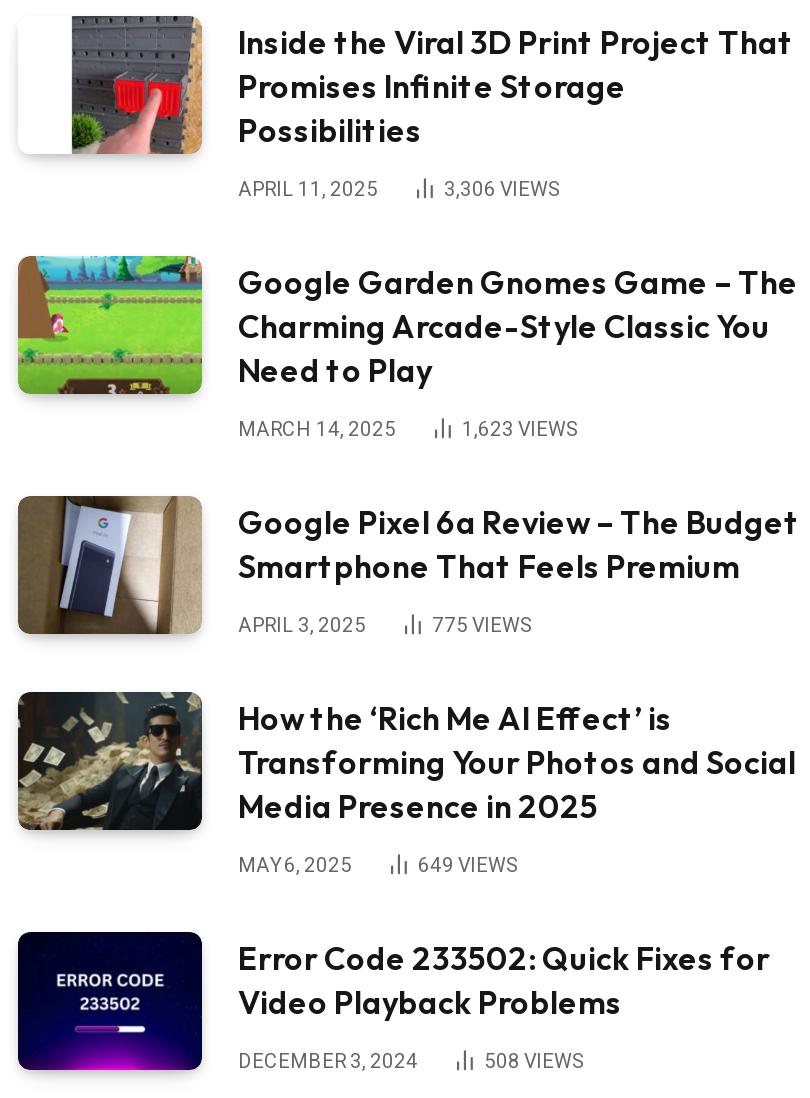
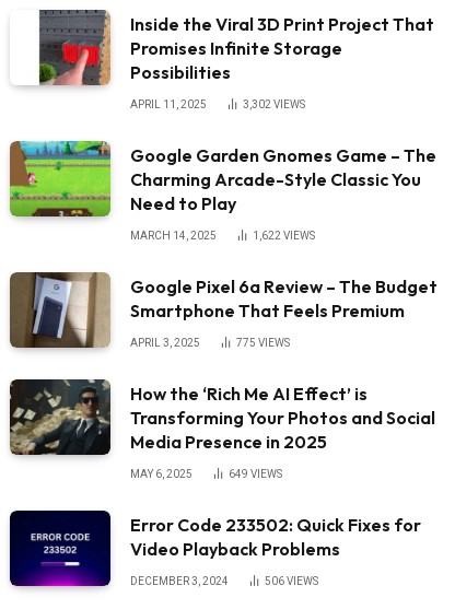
[444,177,558,199] 3,306 VIEWS -> [243,98,305,110] 3,302 VIEWS
[462,417,576,439] 1,623 VIEWS -> [253,229,315,241] 1,622 VIEWS
[484,1049,582,1071] 508 VIEWS -> [265,575,318,587] 506 VIEWS

